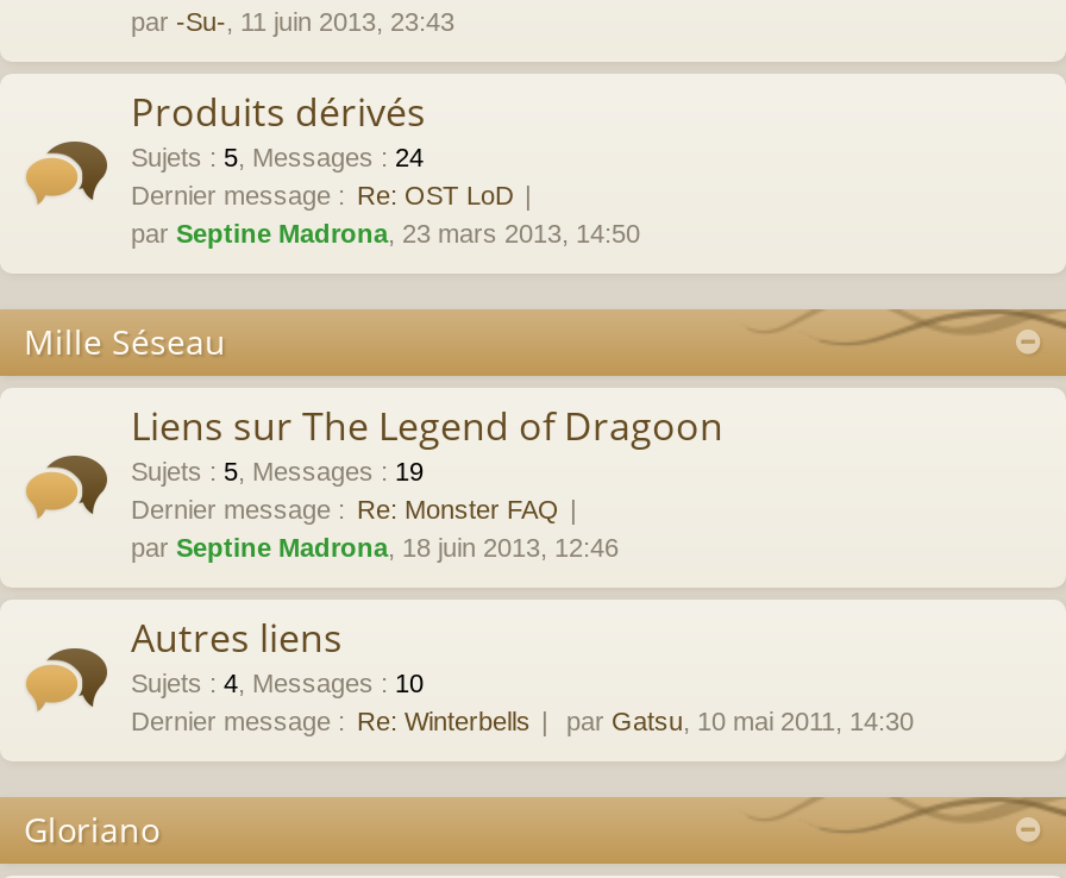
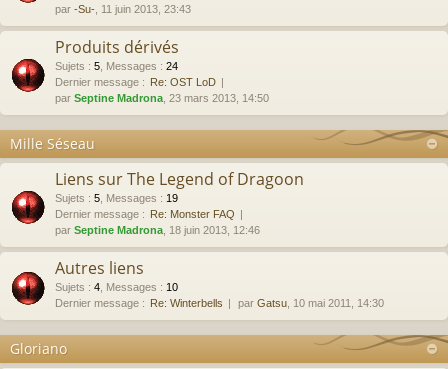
[24,140,107,219] [image] -> [11,58,46,93] [image]
[24,454,107,533] [image] -> [11,190,46,225] [image]
[24,647,107,726] [image] -> [11,271,46,306] [image]

